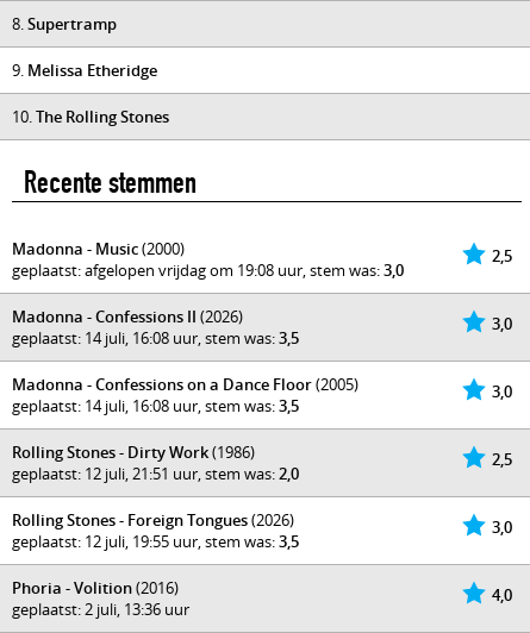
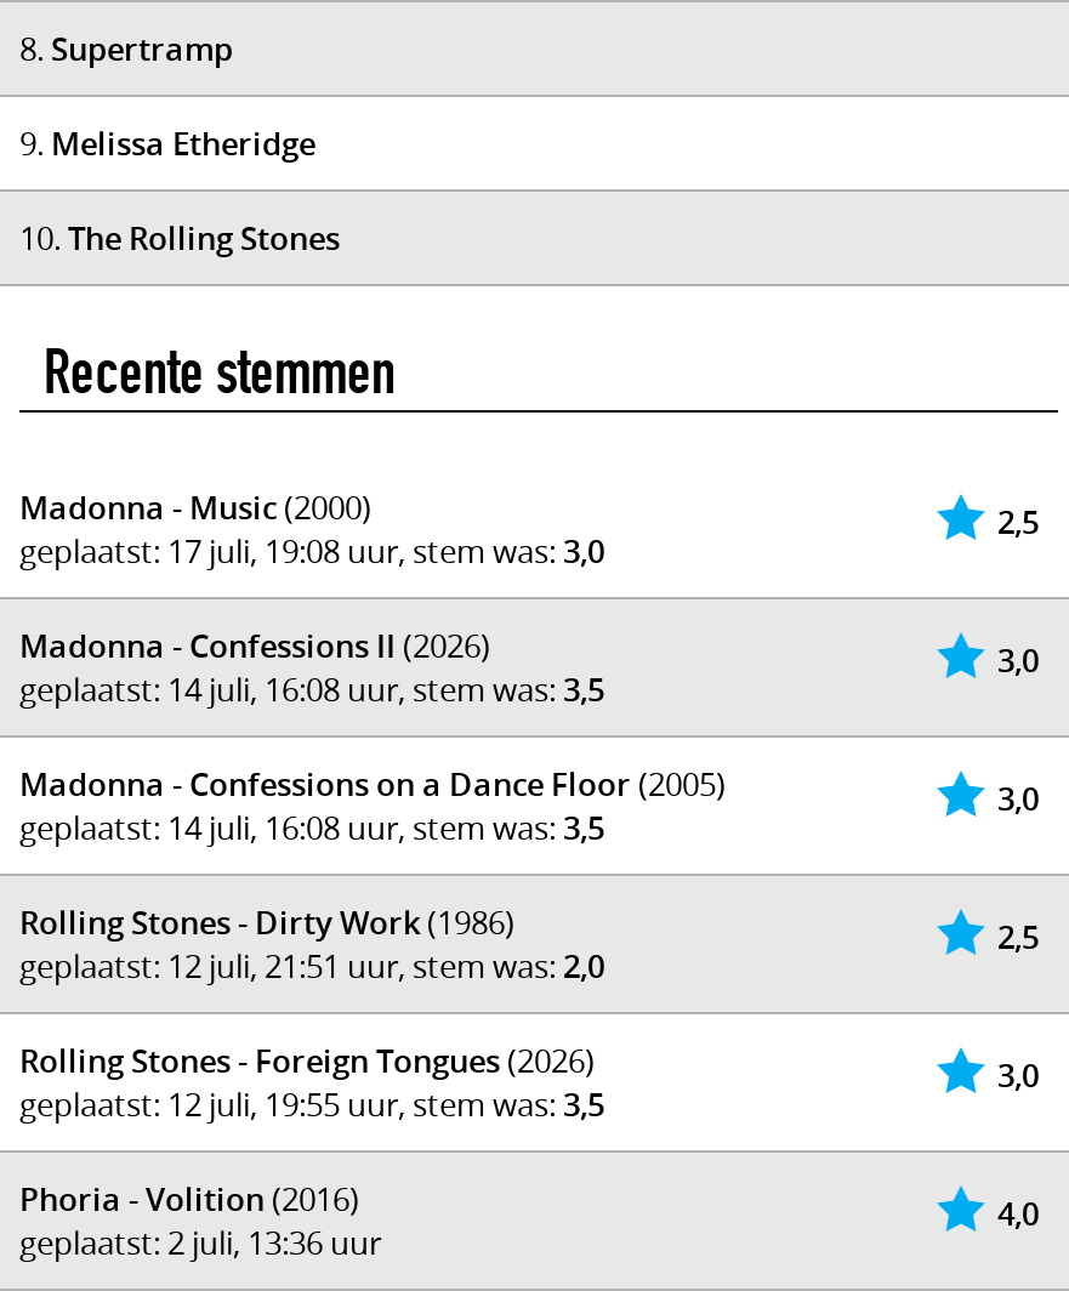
[12,259,404,281] geplaatst: afgelopen vrijdag om 19:08 uur, stem was: 3,0 -> [19,529,604,573] geplaatst: 17 juli, 19:08 uur, stem was: 3,0

